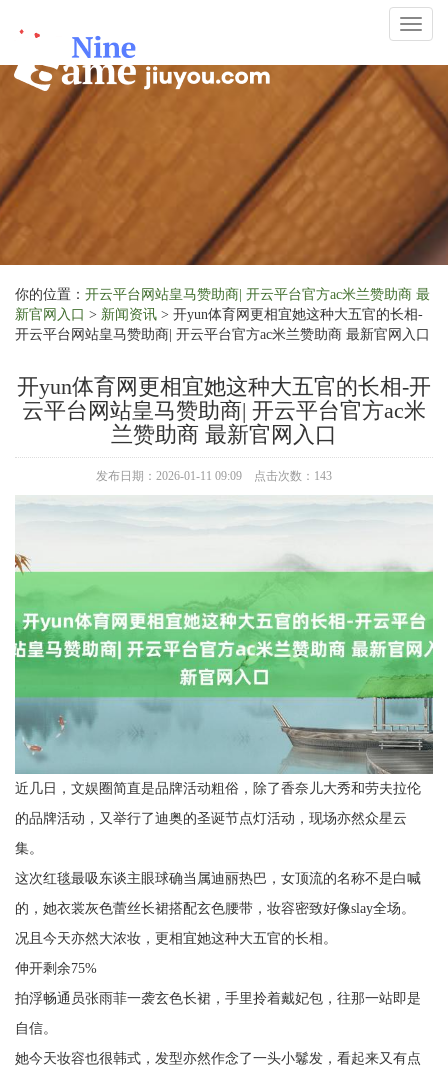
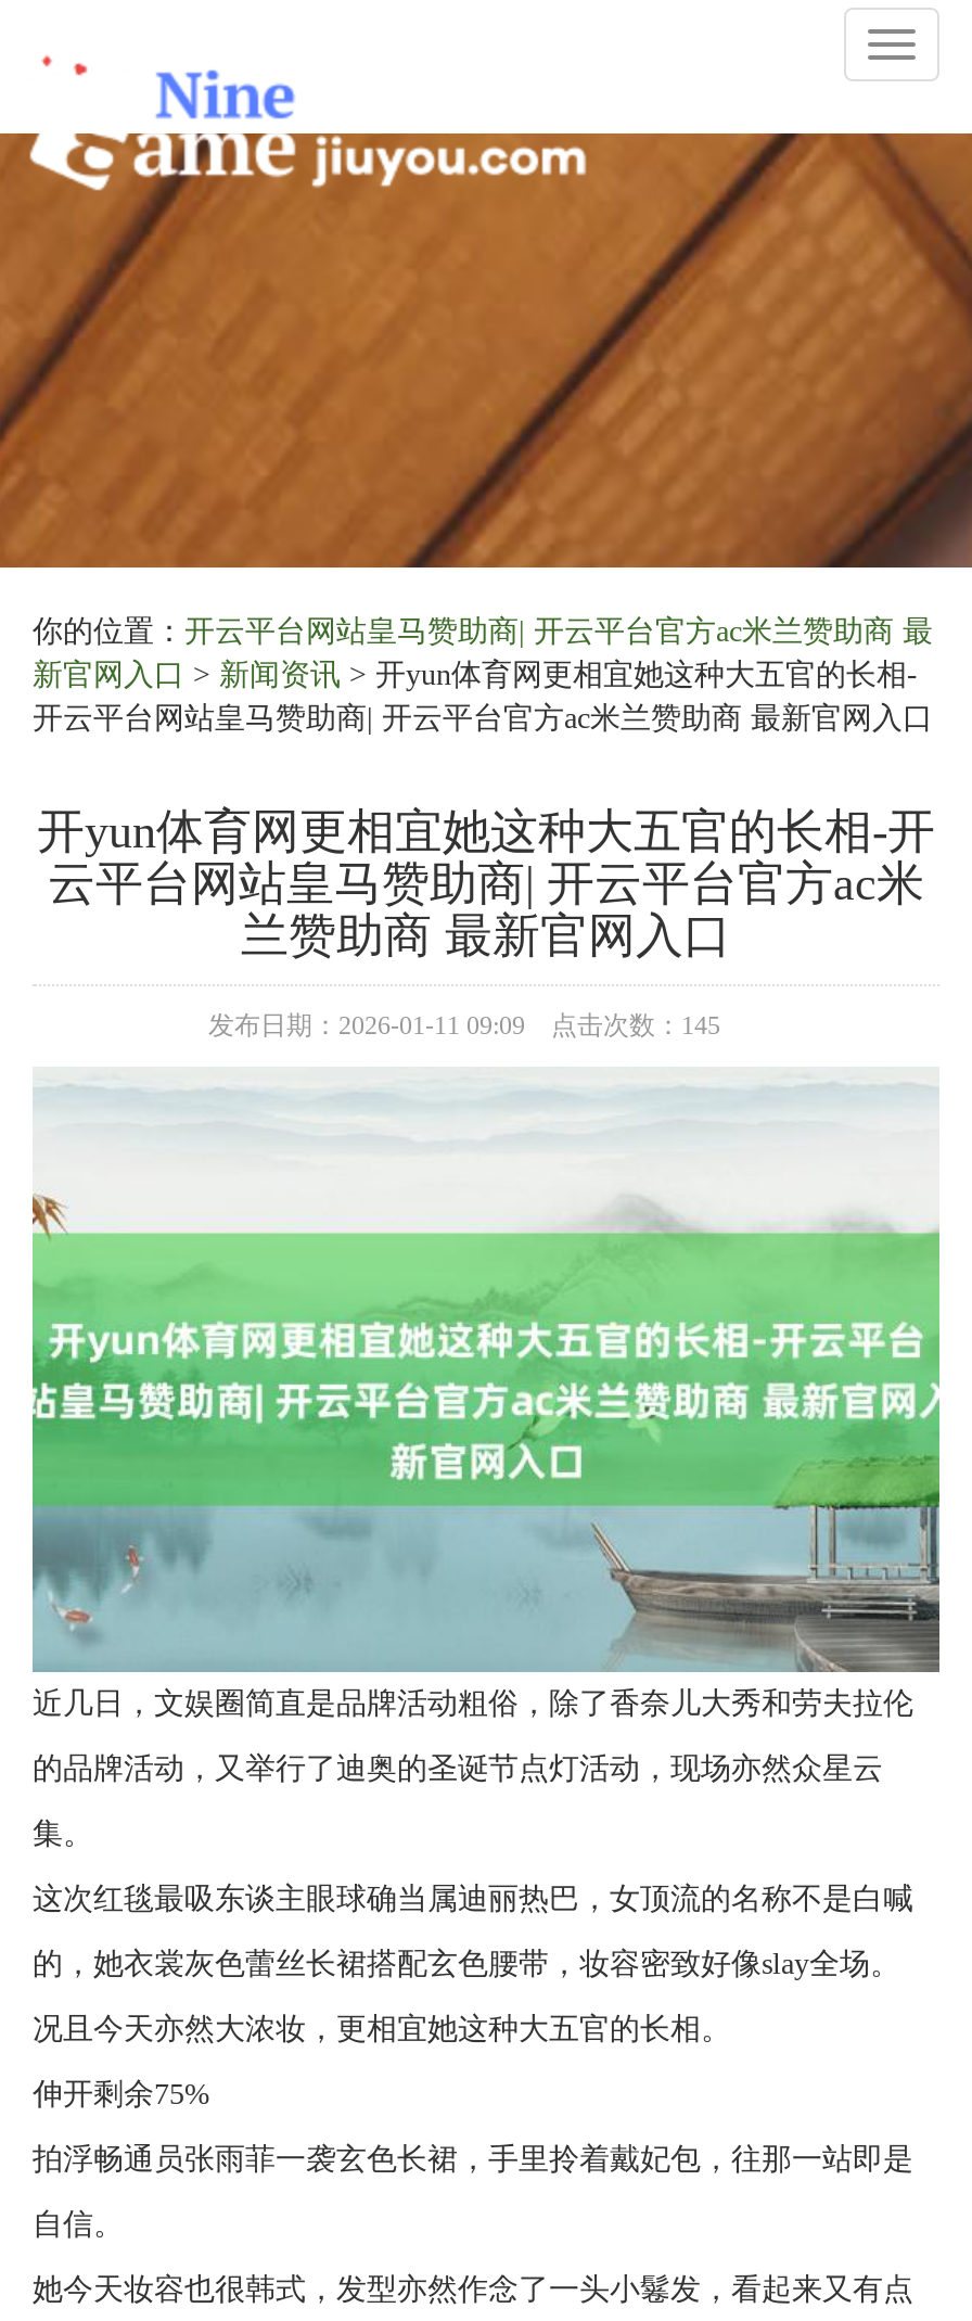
[96,469,332,483] 发布日期：2026-01-11 09:09 点击次数：143 -> [208,1010,720,1041] 发布日期：2026-01-11 09:09 点击次数：145

